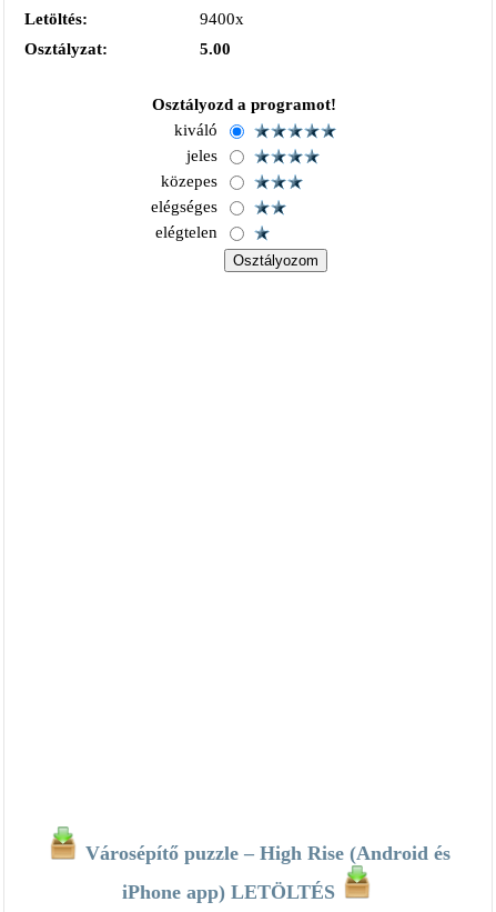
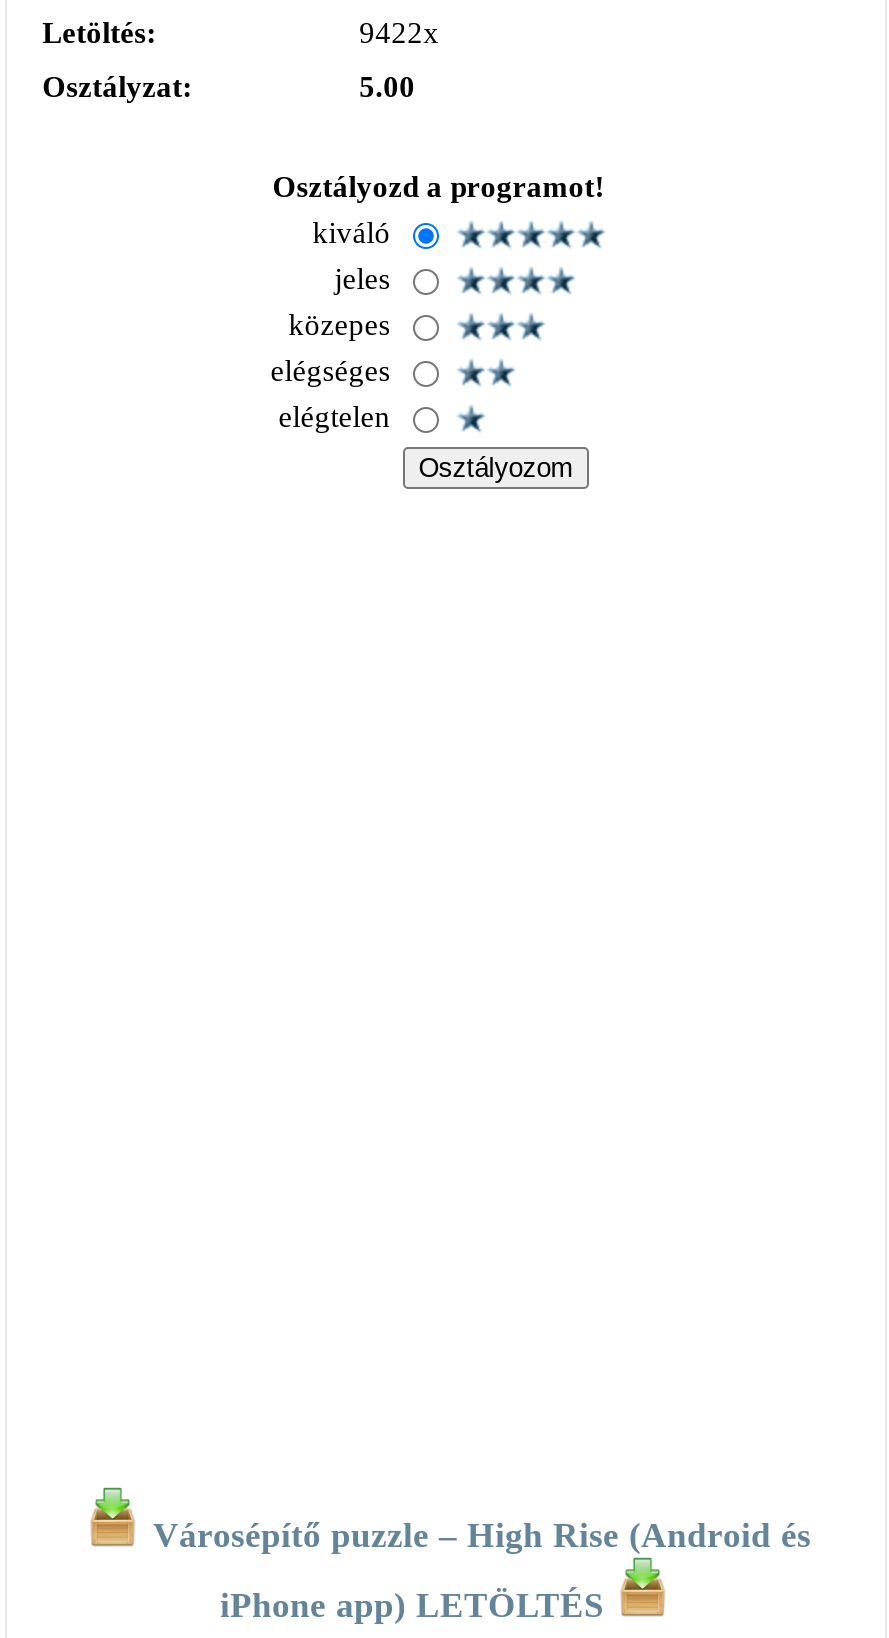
[200,10,244,28] 9400x -> [359,17,439,49] 9422x

